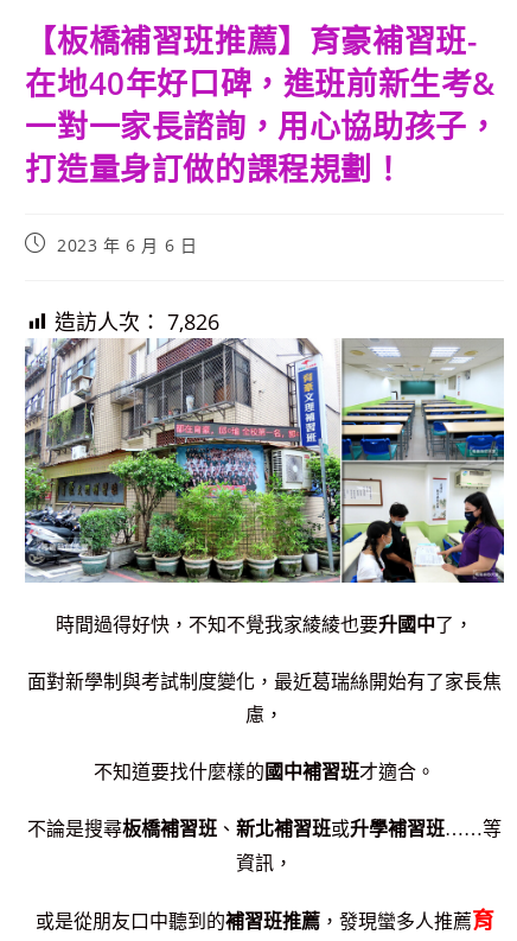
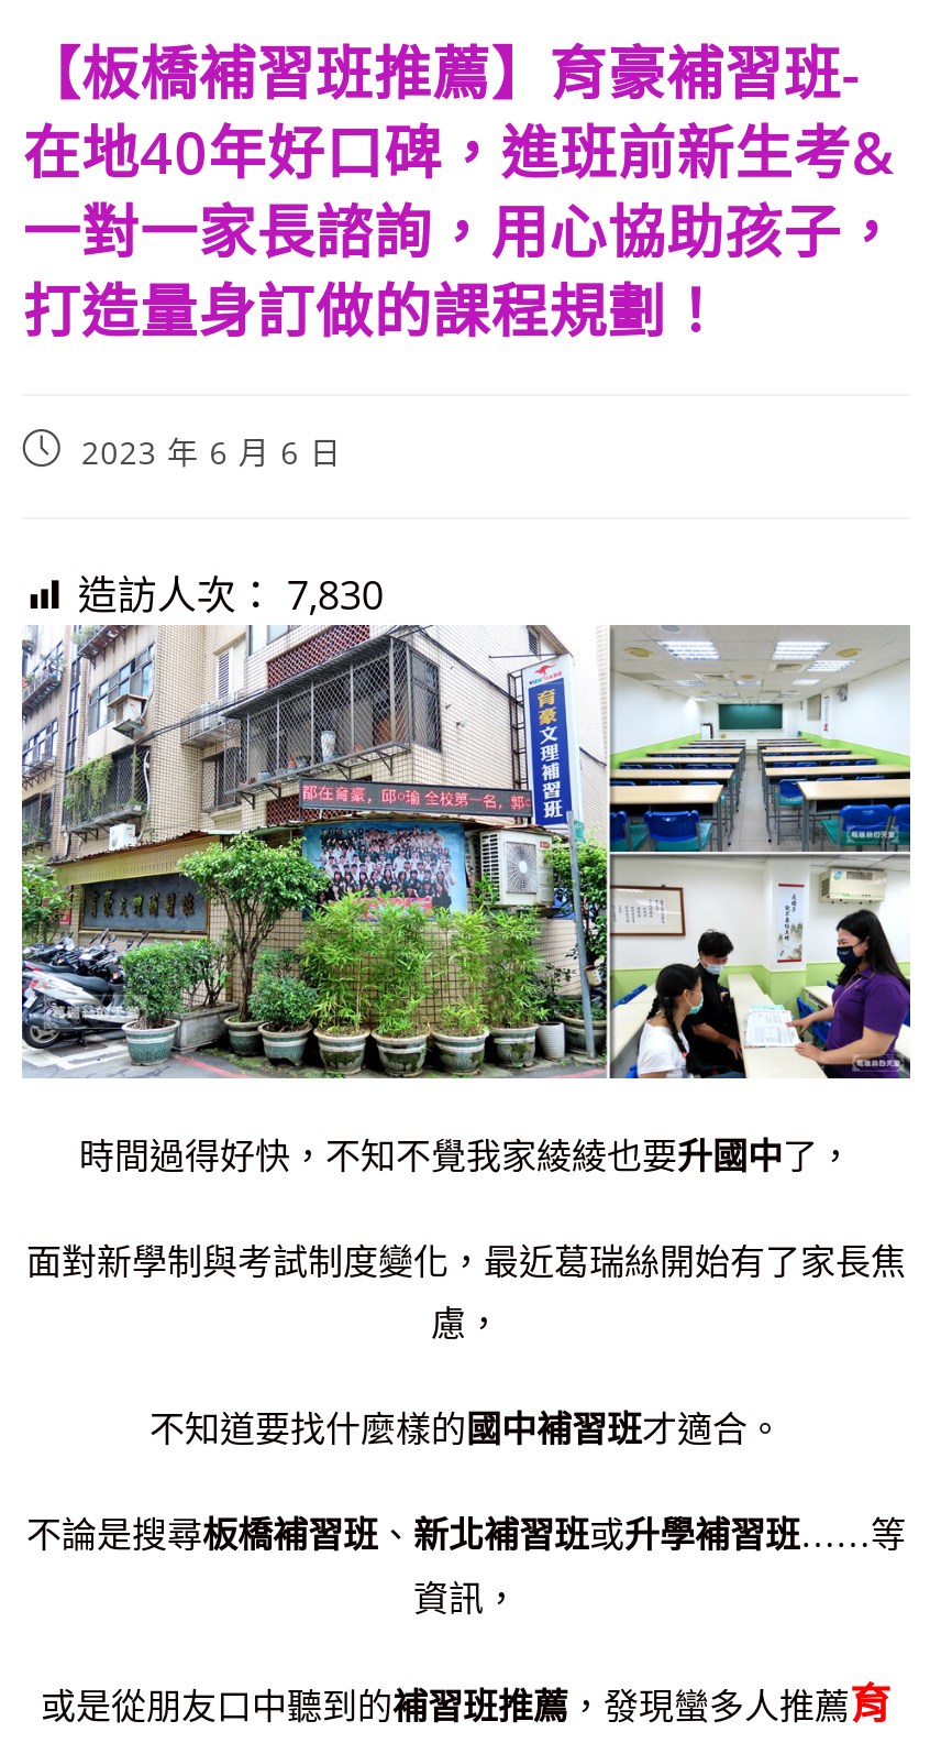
[55,308,220,336] 造訪人次： 7,826 -> [78,568,383,621] 造訪人次： 7,830

